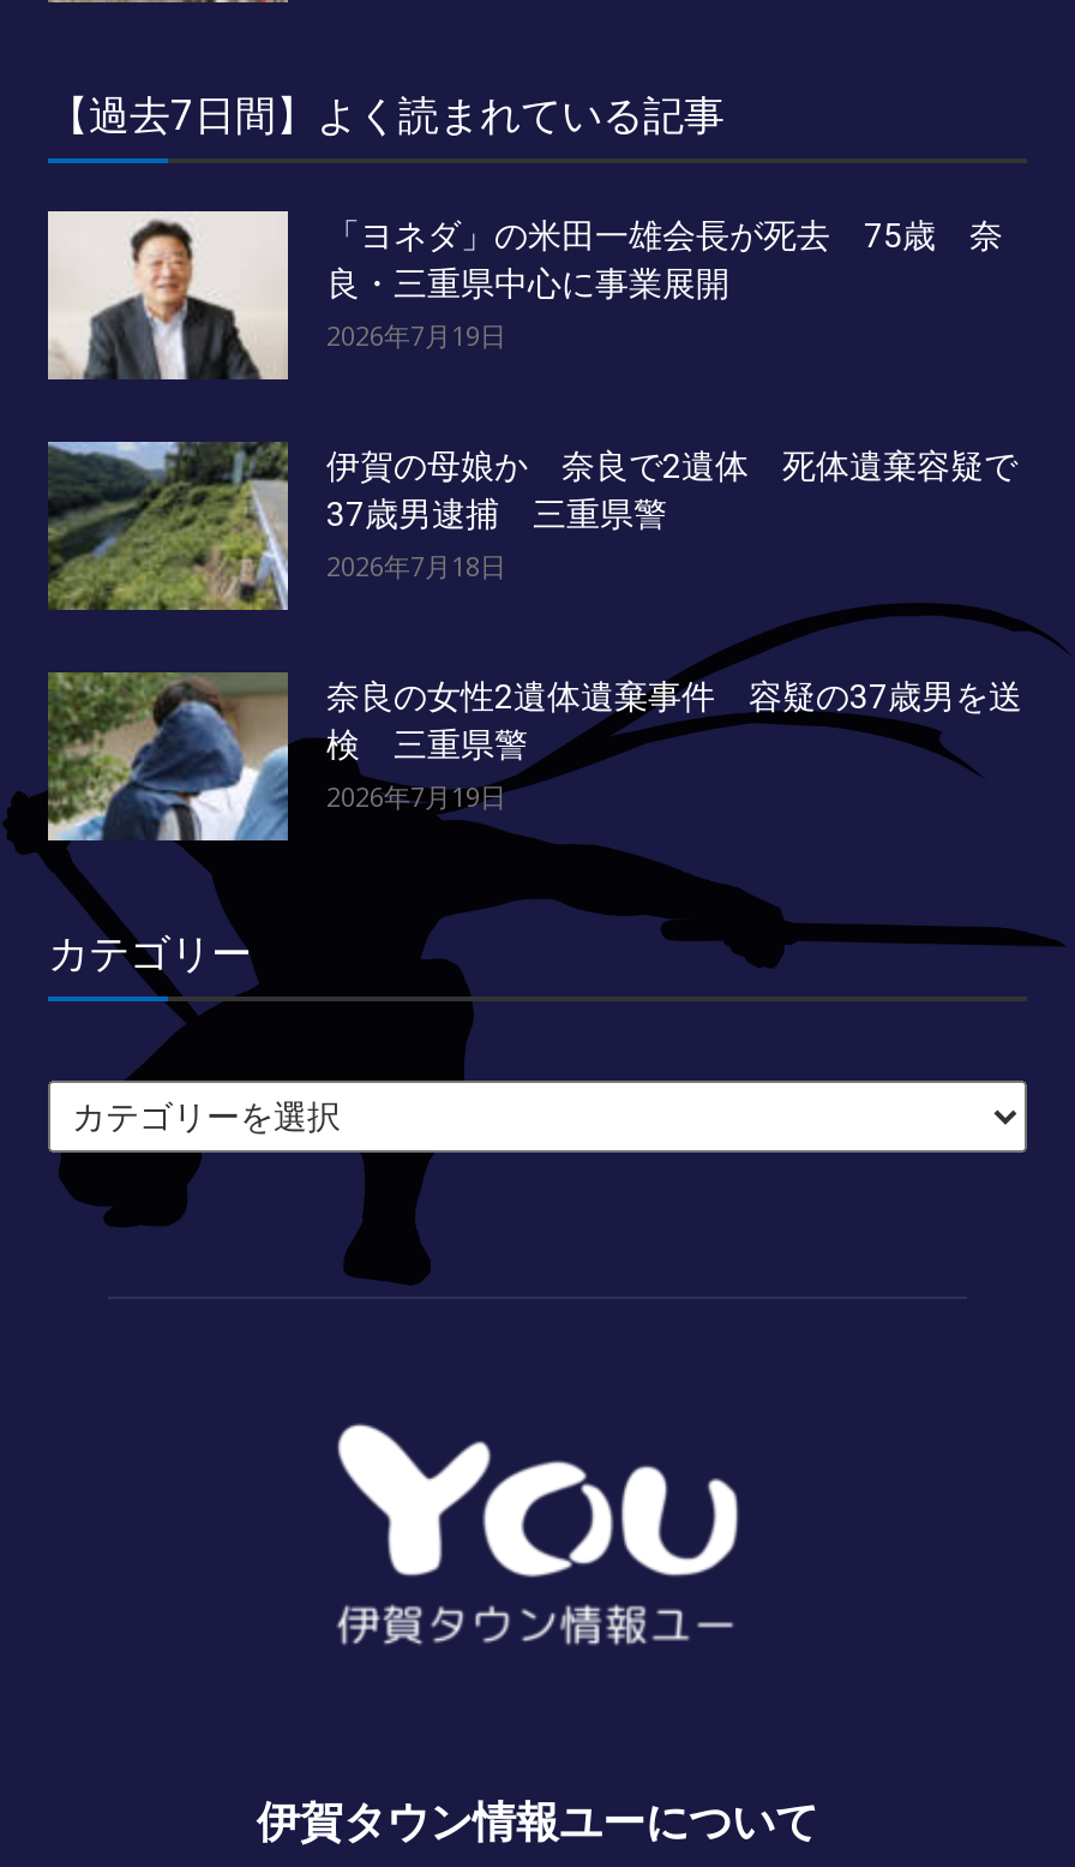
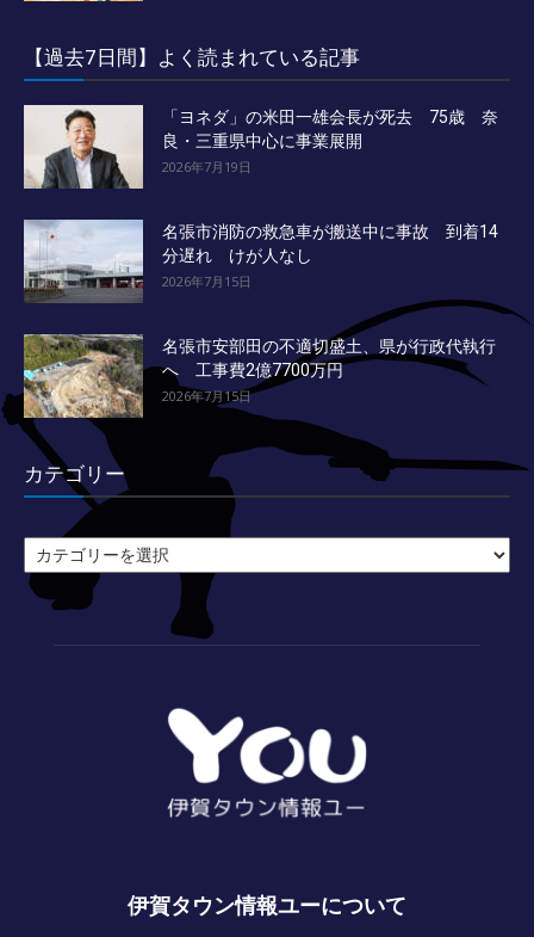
[48,442,1017,610] [image] | 伊賀の母娘か 奈良で2遺体 死体遺棄容疑で | 37歳男逮捕 三重県警 | 2026年7月18日 -> [23,218,498,303] [image] | 名張市消防の救急車が搬送中に事故 到着14 | 分遅れ けが人なし | 2026年7月15日
[48,672,1022,843] [image] | 奈良の女性2遺体遺棄事件 容疑の37歳男を送 | 検 三重県警 | 2026年7月19日 -> [23,333,496,419] [image] | 名張市安部田の不適切盛土、県が行政代執行 | へ 工事費2億7700万円 | 2026年7月15日

